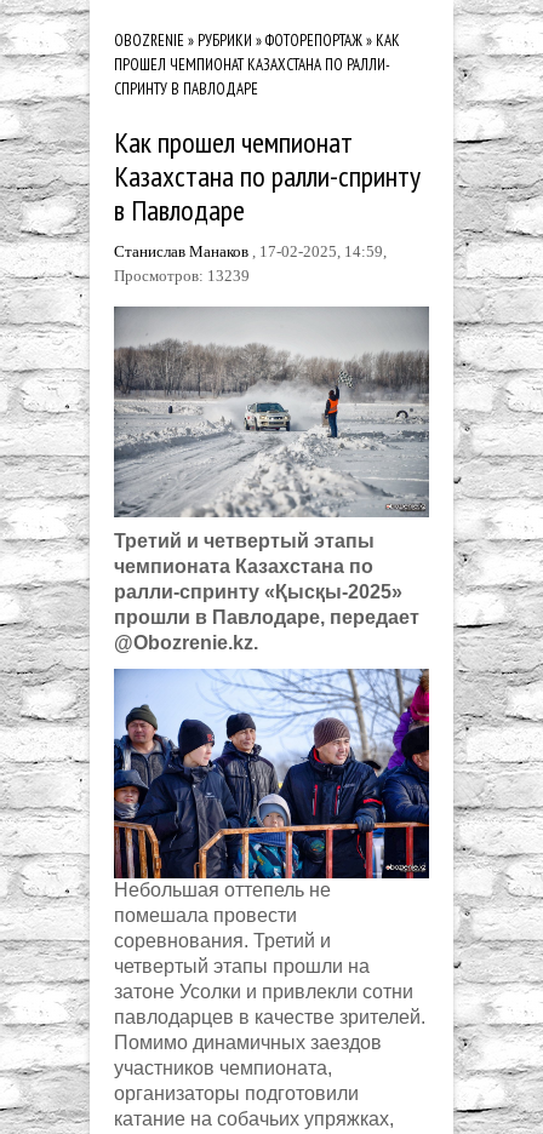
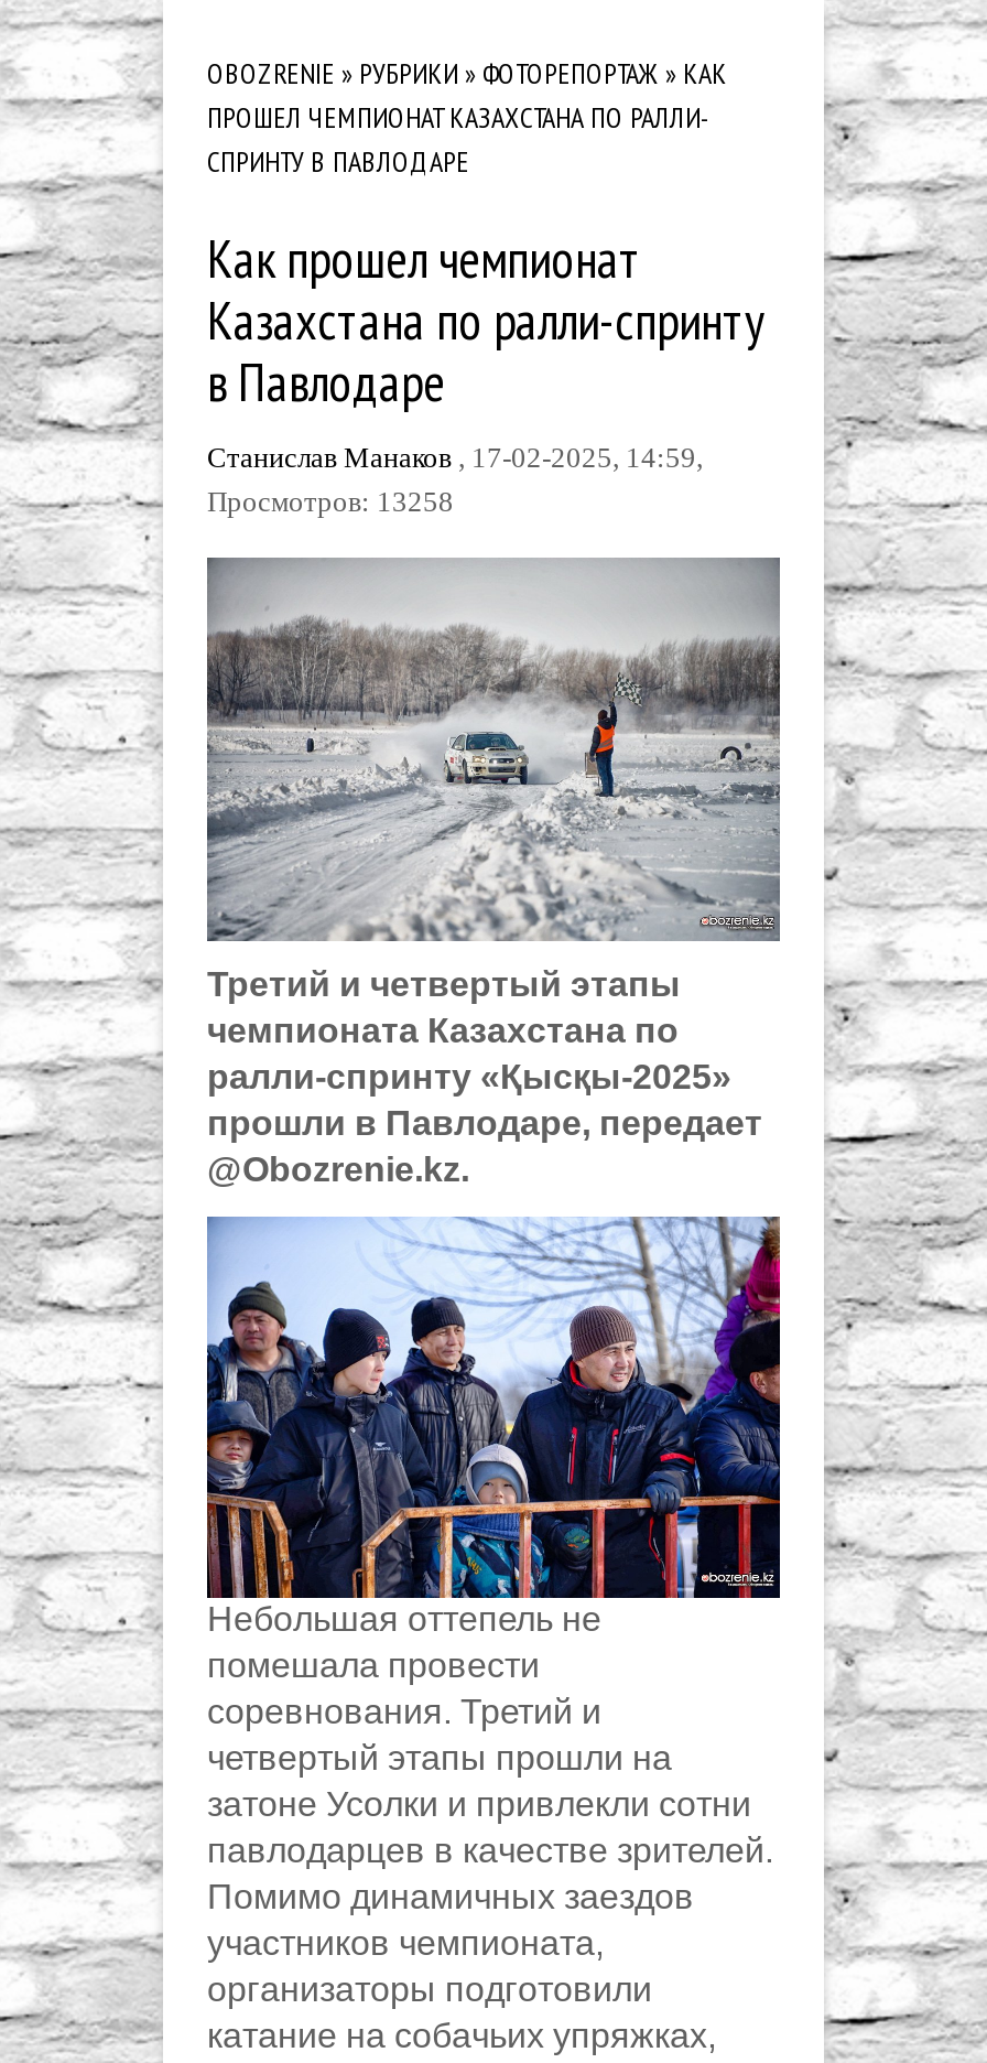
[114,267,250,285] Просмотров: 13239 -> [207,485,454,518] Просмотров: 13258

